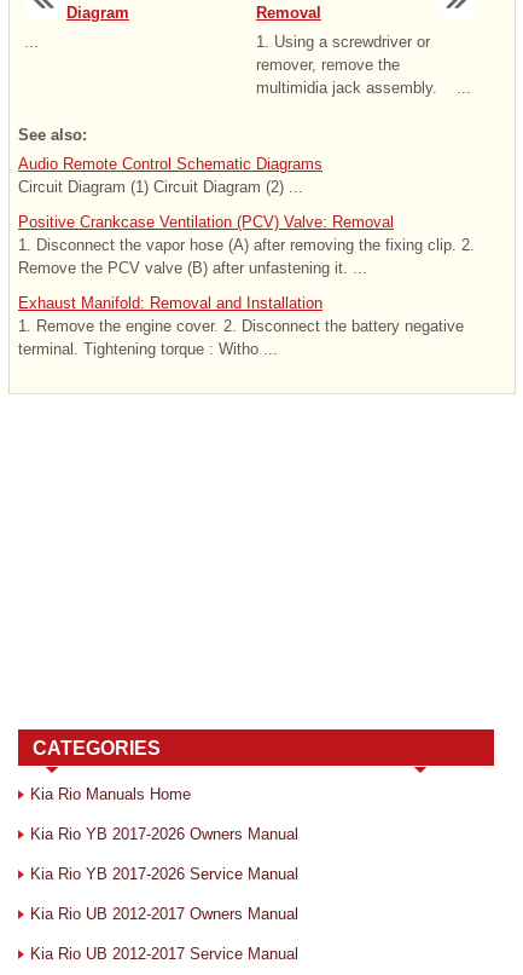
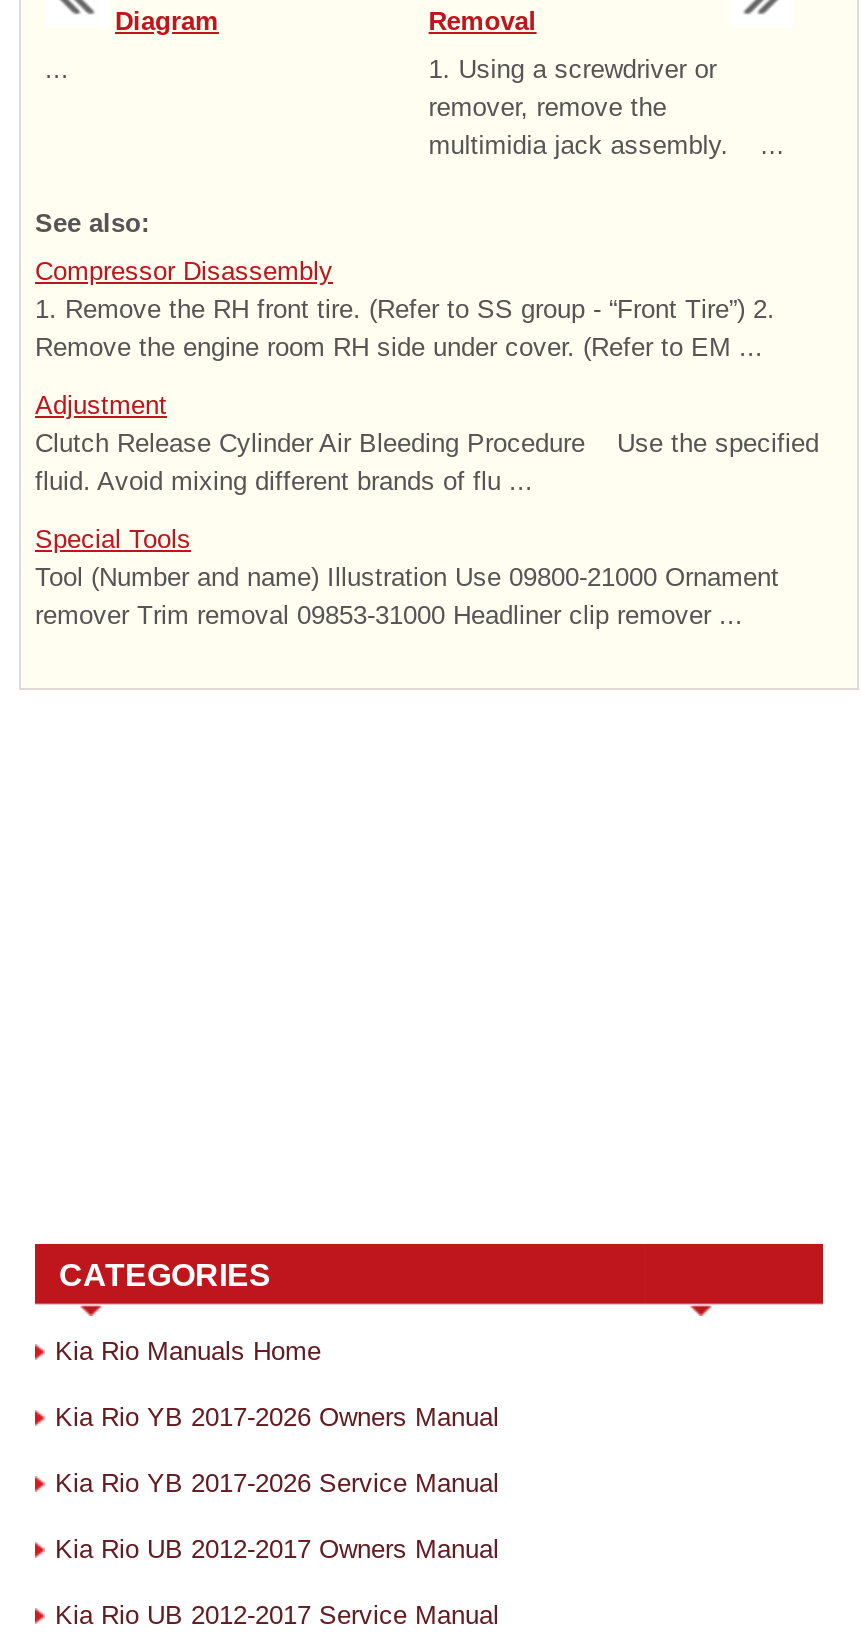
[18,155,322,196] Audio Remote Control Schematic Diagrams | Circuit Diagram (1) Circuit Diagram (2) ... -> [35,257,775,363] Compressor Disassembly | 1. Remove the RH front tire. (Refer to SS group - “Front Tire”) 2. | Remove the engine room RH side under cover. (Refer to EM ...
[18,213,475,277] Positive Crankcase Ventilation (PCV) Valve: Removal | 1. Disconnect the vapor hose (A) after removing the fixing clip. 2. | Remove the PCV valve (B) after unfastening it. ... -> [35,391,819,497] Adjustment | Clutch Release Cylinder Air Bleeding Procedure Use the specified | fluid. Avoid mixing different brands of flu ...
[18,294,464,359] Exhaust Manifold: Removal and Installation | 1. Remove the engine cover. 2. Disconnect the battery negative | terminal. Tightening torque : Witho ... -> [35,525,779,631] Special Tools | Tool (Number and name) Illustration Use 09800-21000 Ornament | remover Trim removal 09853-31000 Headliner clip remover ...

